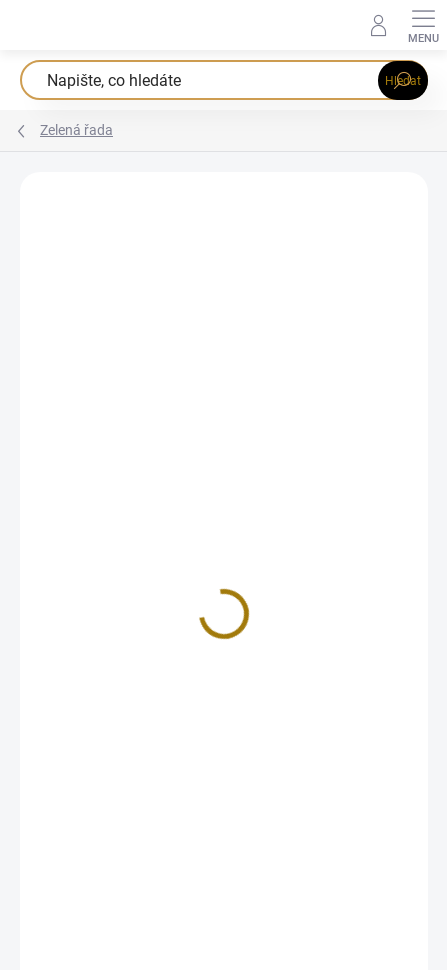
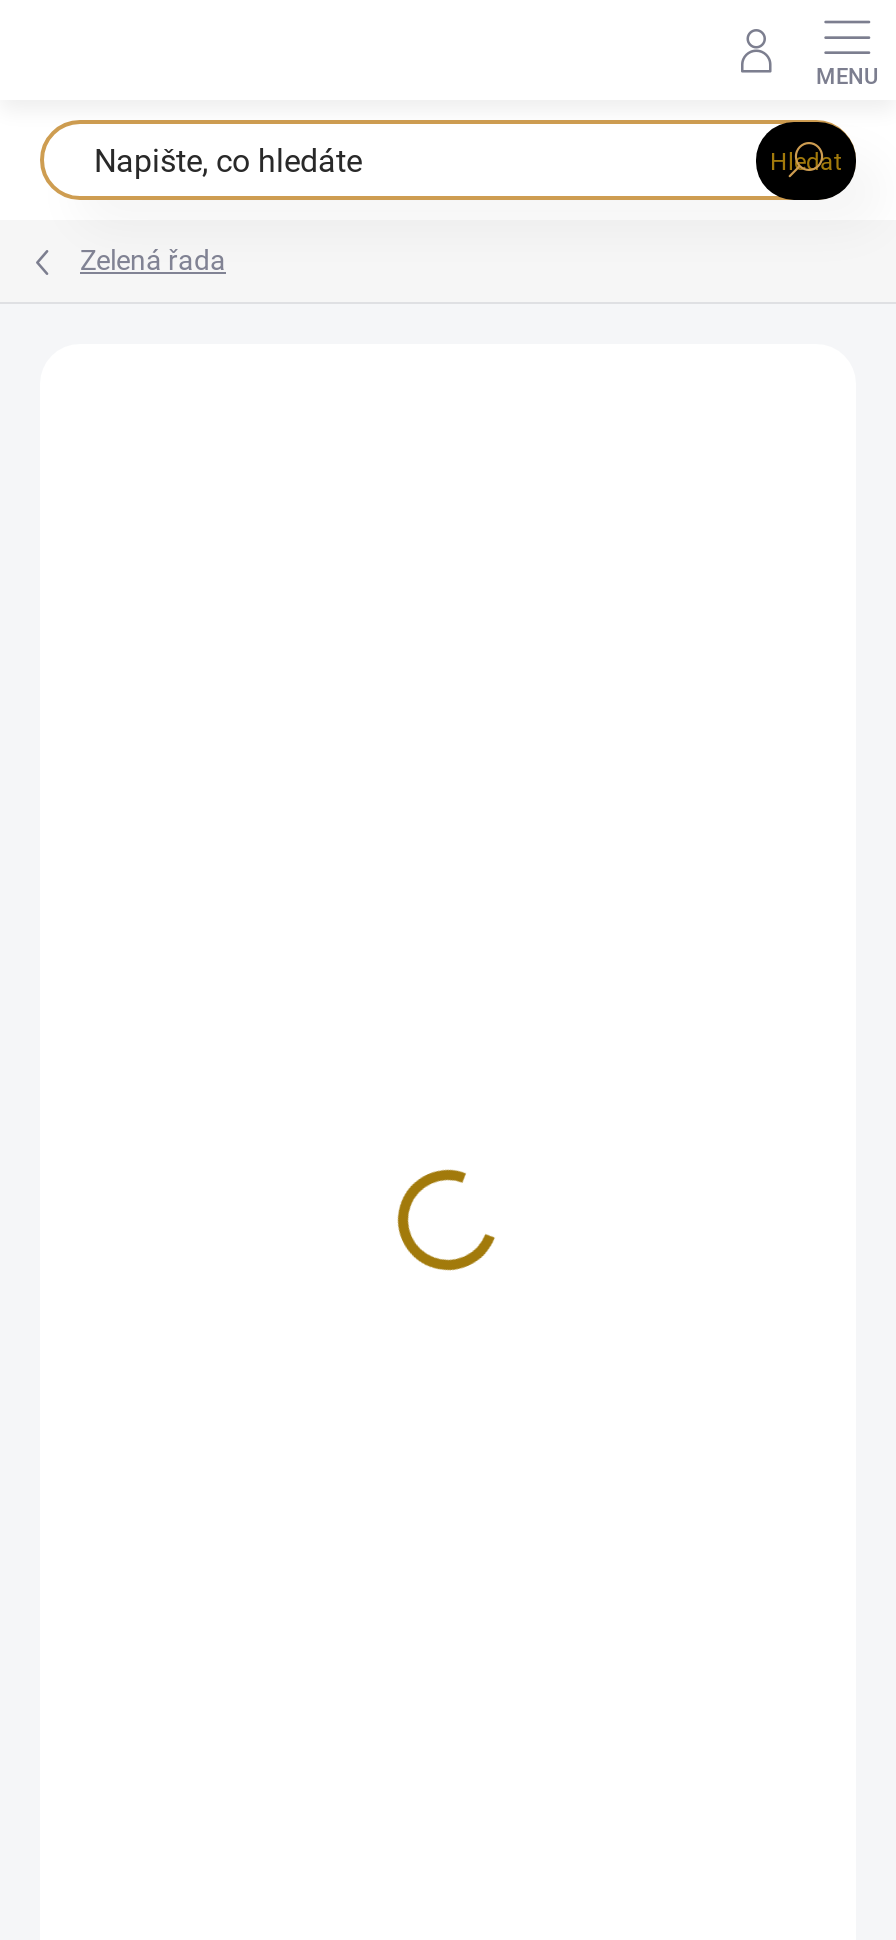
[198,584,251,641] [image] -> [394,1166,500,1280] [image]

